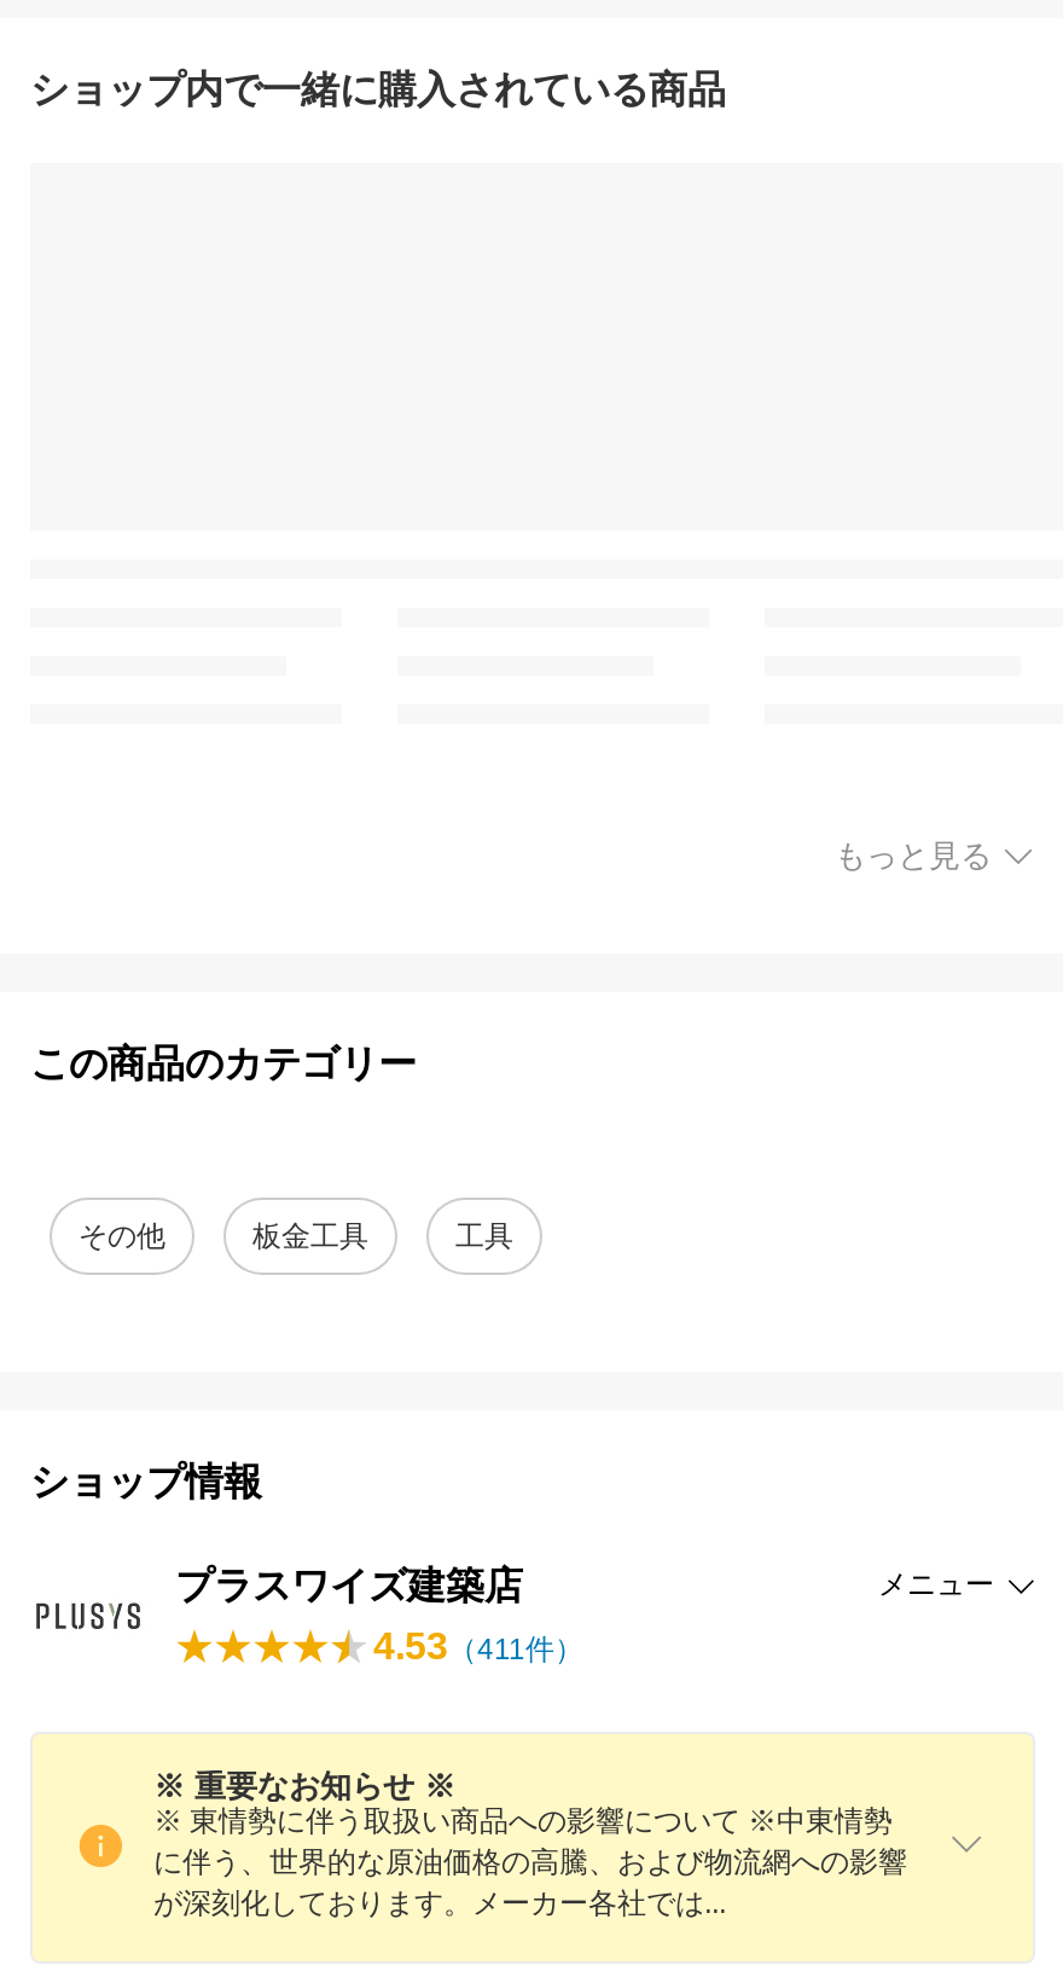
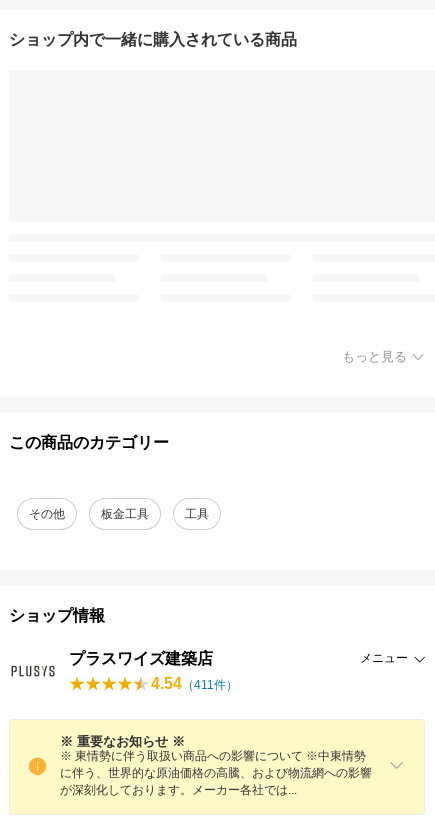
[373,1625,583,1666] 4.53（411件） -> [151,675,238,692] 4.54（411件）

